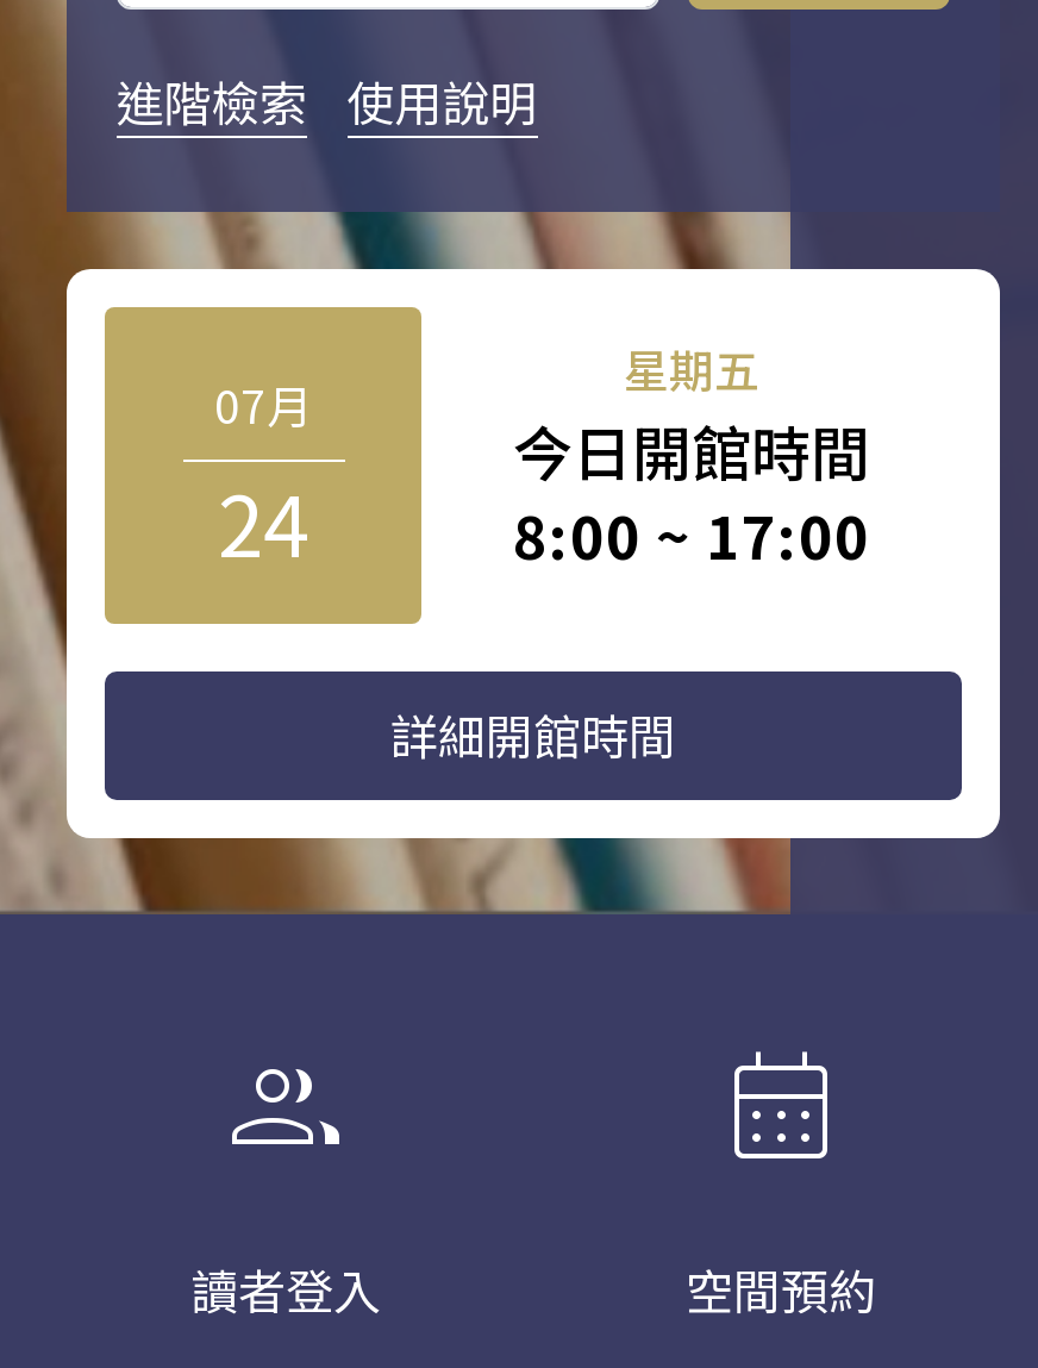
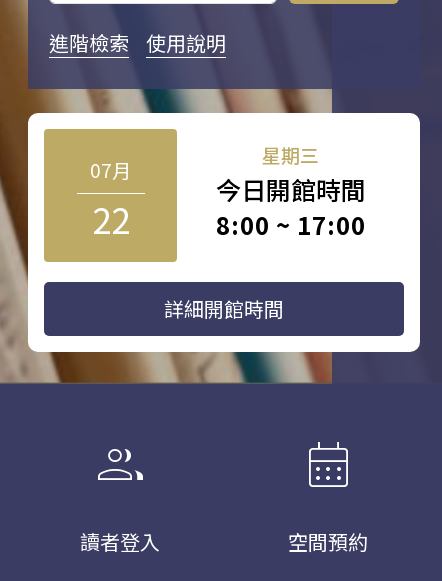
[624,336,759,400] 星期五 -> [262,141,319,168] 星期三
[218,459,308,581] 24 -> [91,193,129,244] 22

